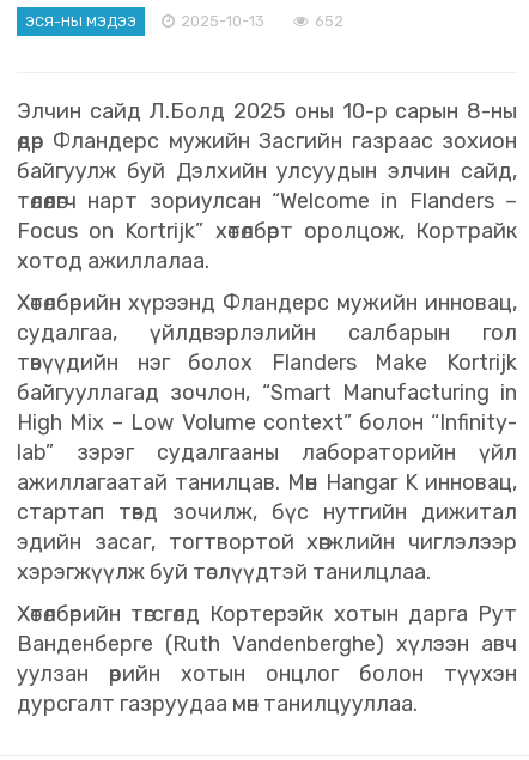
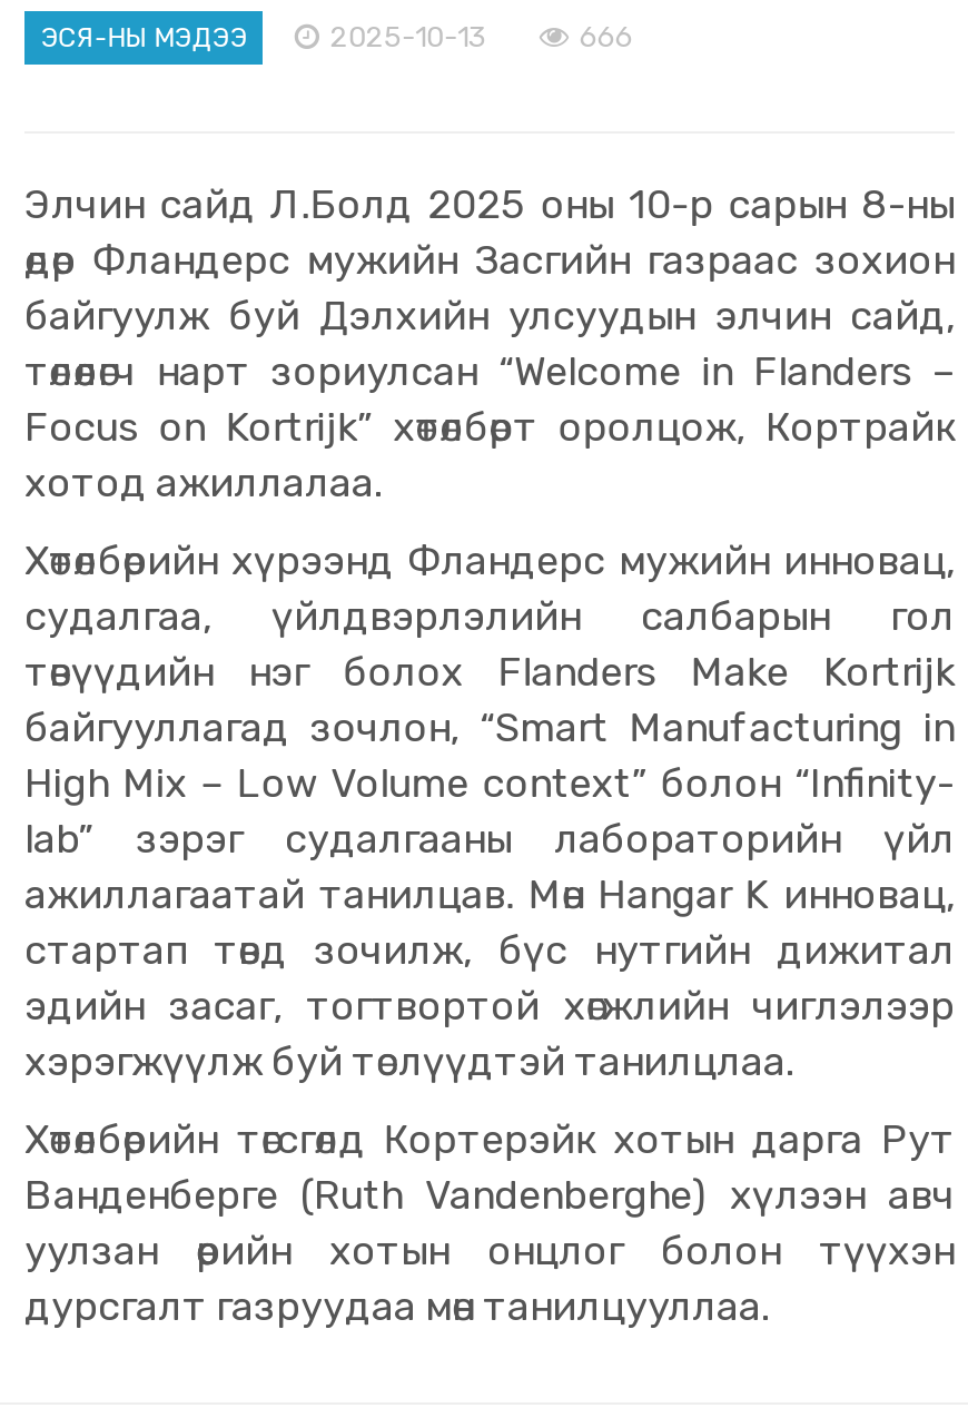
[315,12,344,30] 652 -> [579,20,633,53] 666

